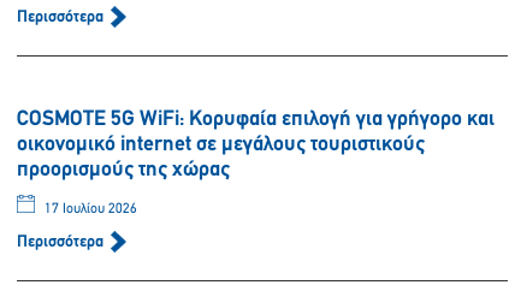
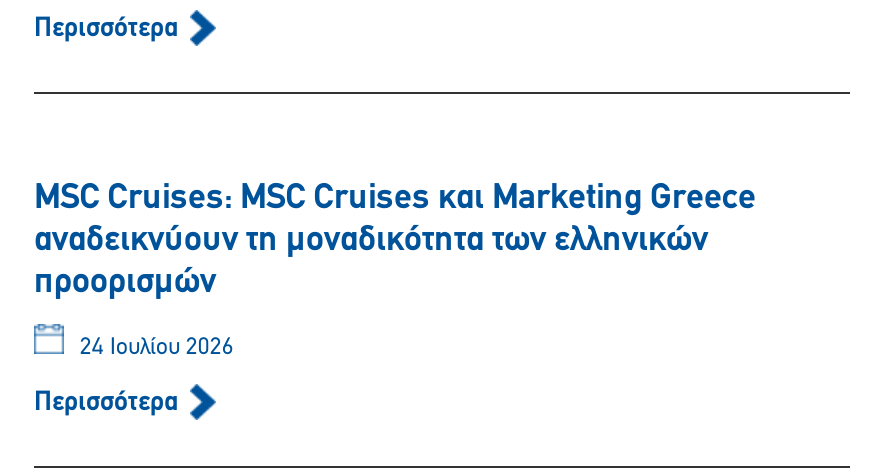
[17,108,495,182] COSMOTE 5G WiFi: Κορυφαία επιλογή για γρήγορο και | οικονομικό internet σε μεγάλους τουριστικούς | προορισμούς της χώρας -> [34,180,756,302] MSC Cruises: MSC Cruises και Marketing Greece | αναδεικνύουν τη μοναδικότητα των ελληνικών | προορισμών
[41,202,137,217] 17 Ιουλίου 2026 -> [74,336,234,360] 24 Ιουλίου 2026

